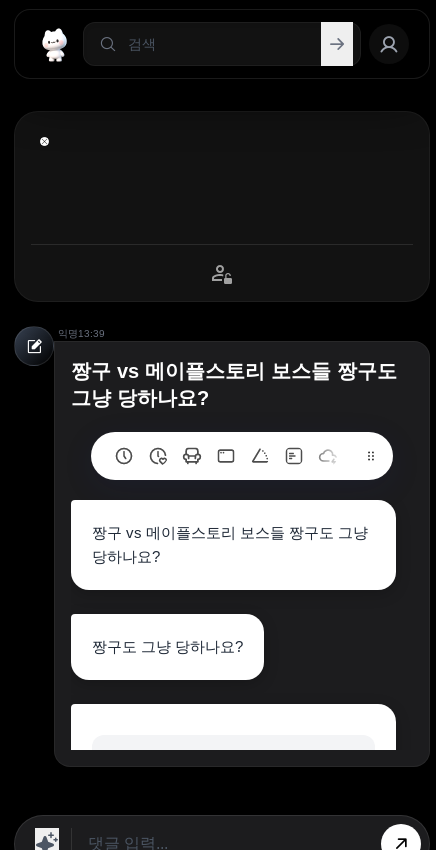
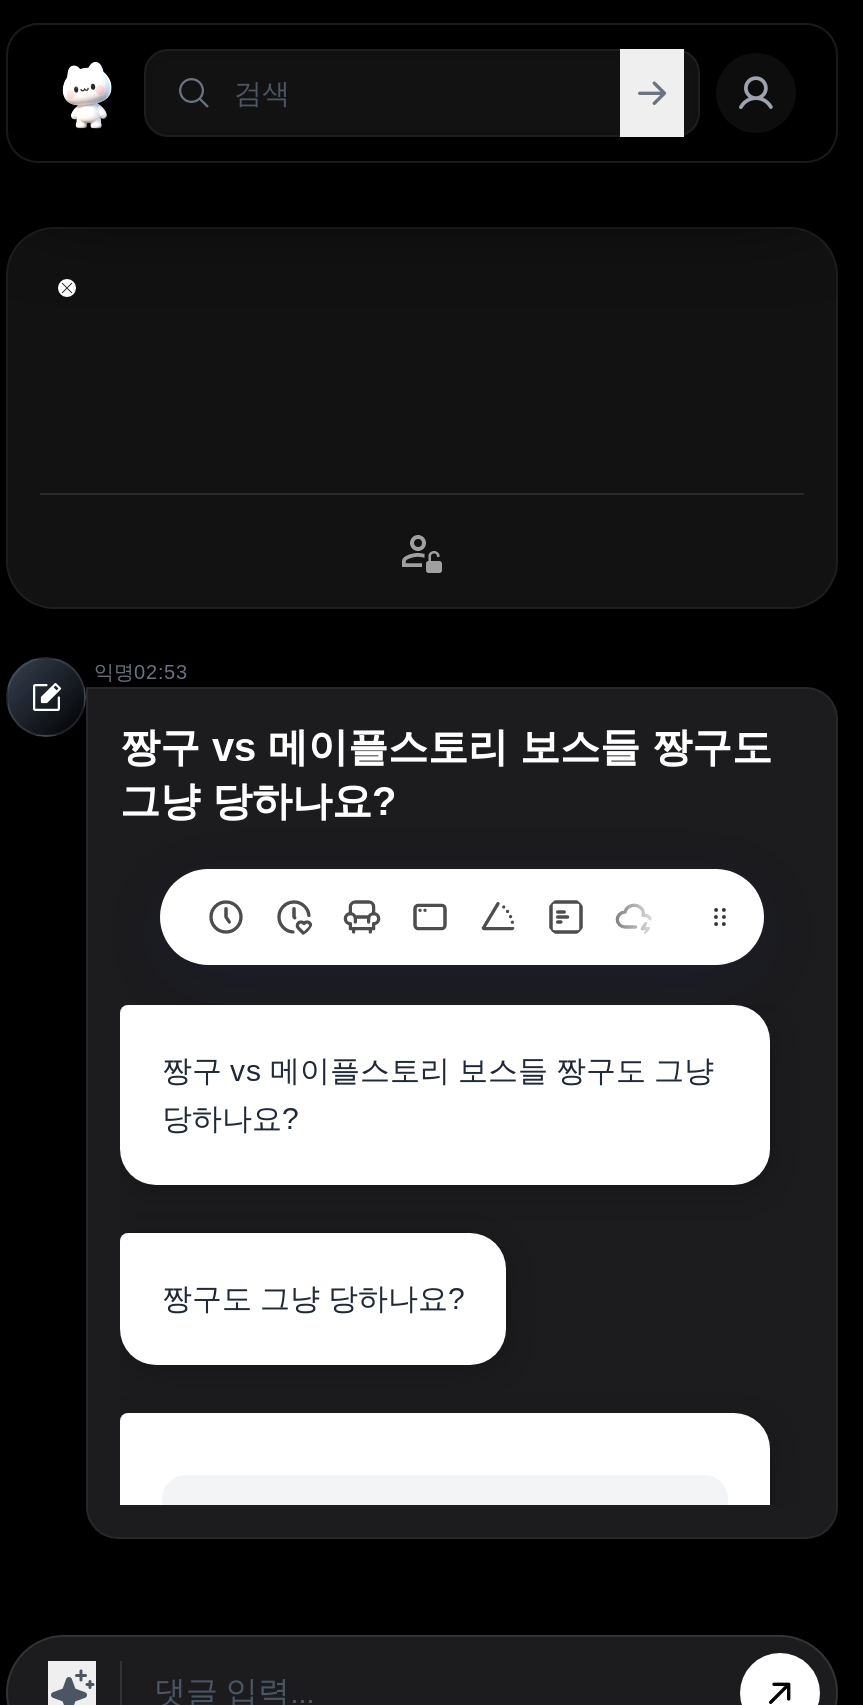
[58,328,105,339] 익명 13:39 -> [94,661,188,683] 익명 02:53

